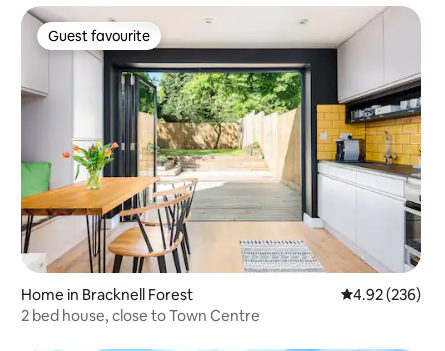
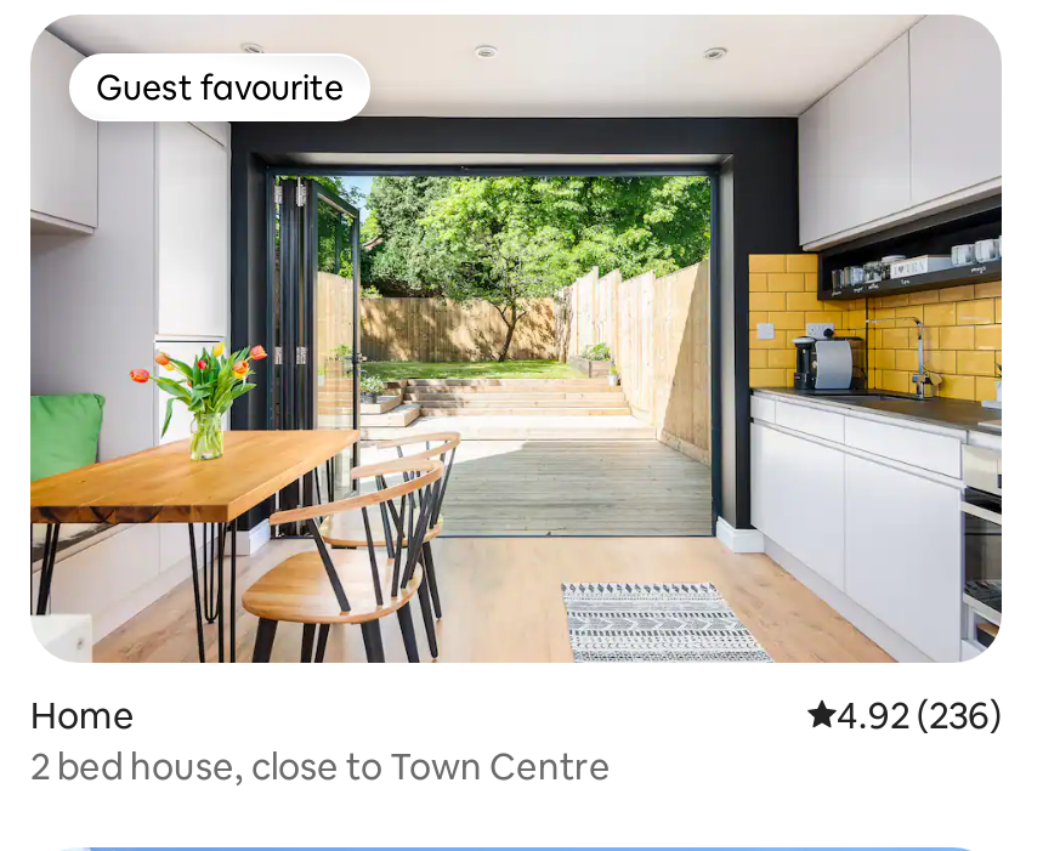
[21,285,193,304] Home in Bracknell Forest -> [30,692,135,738] Home

